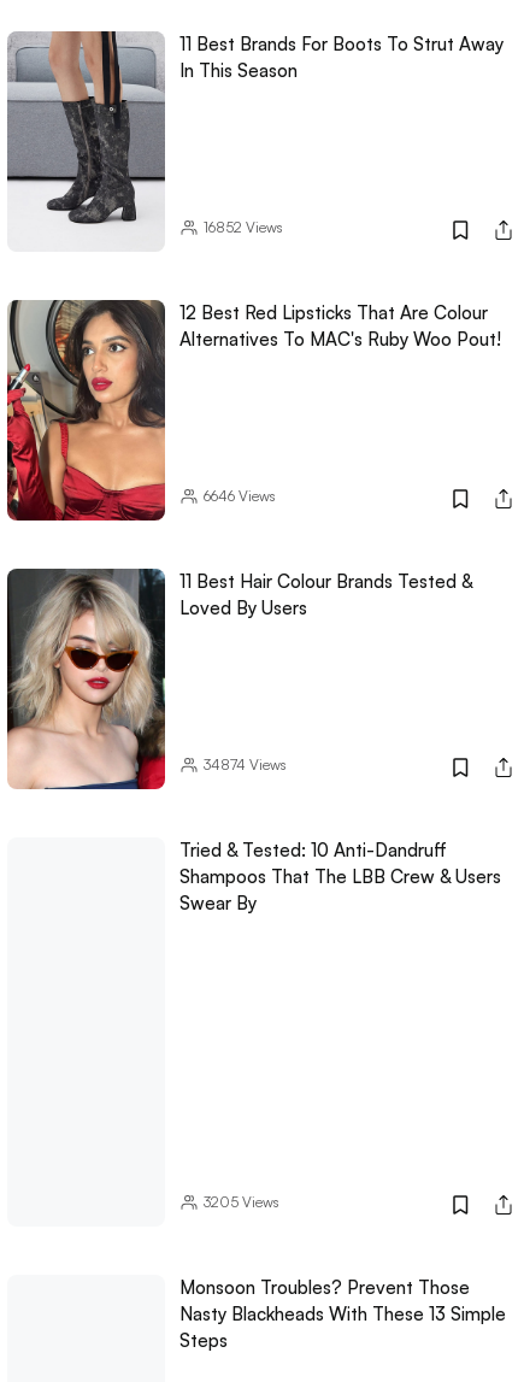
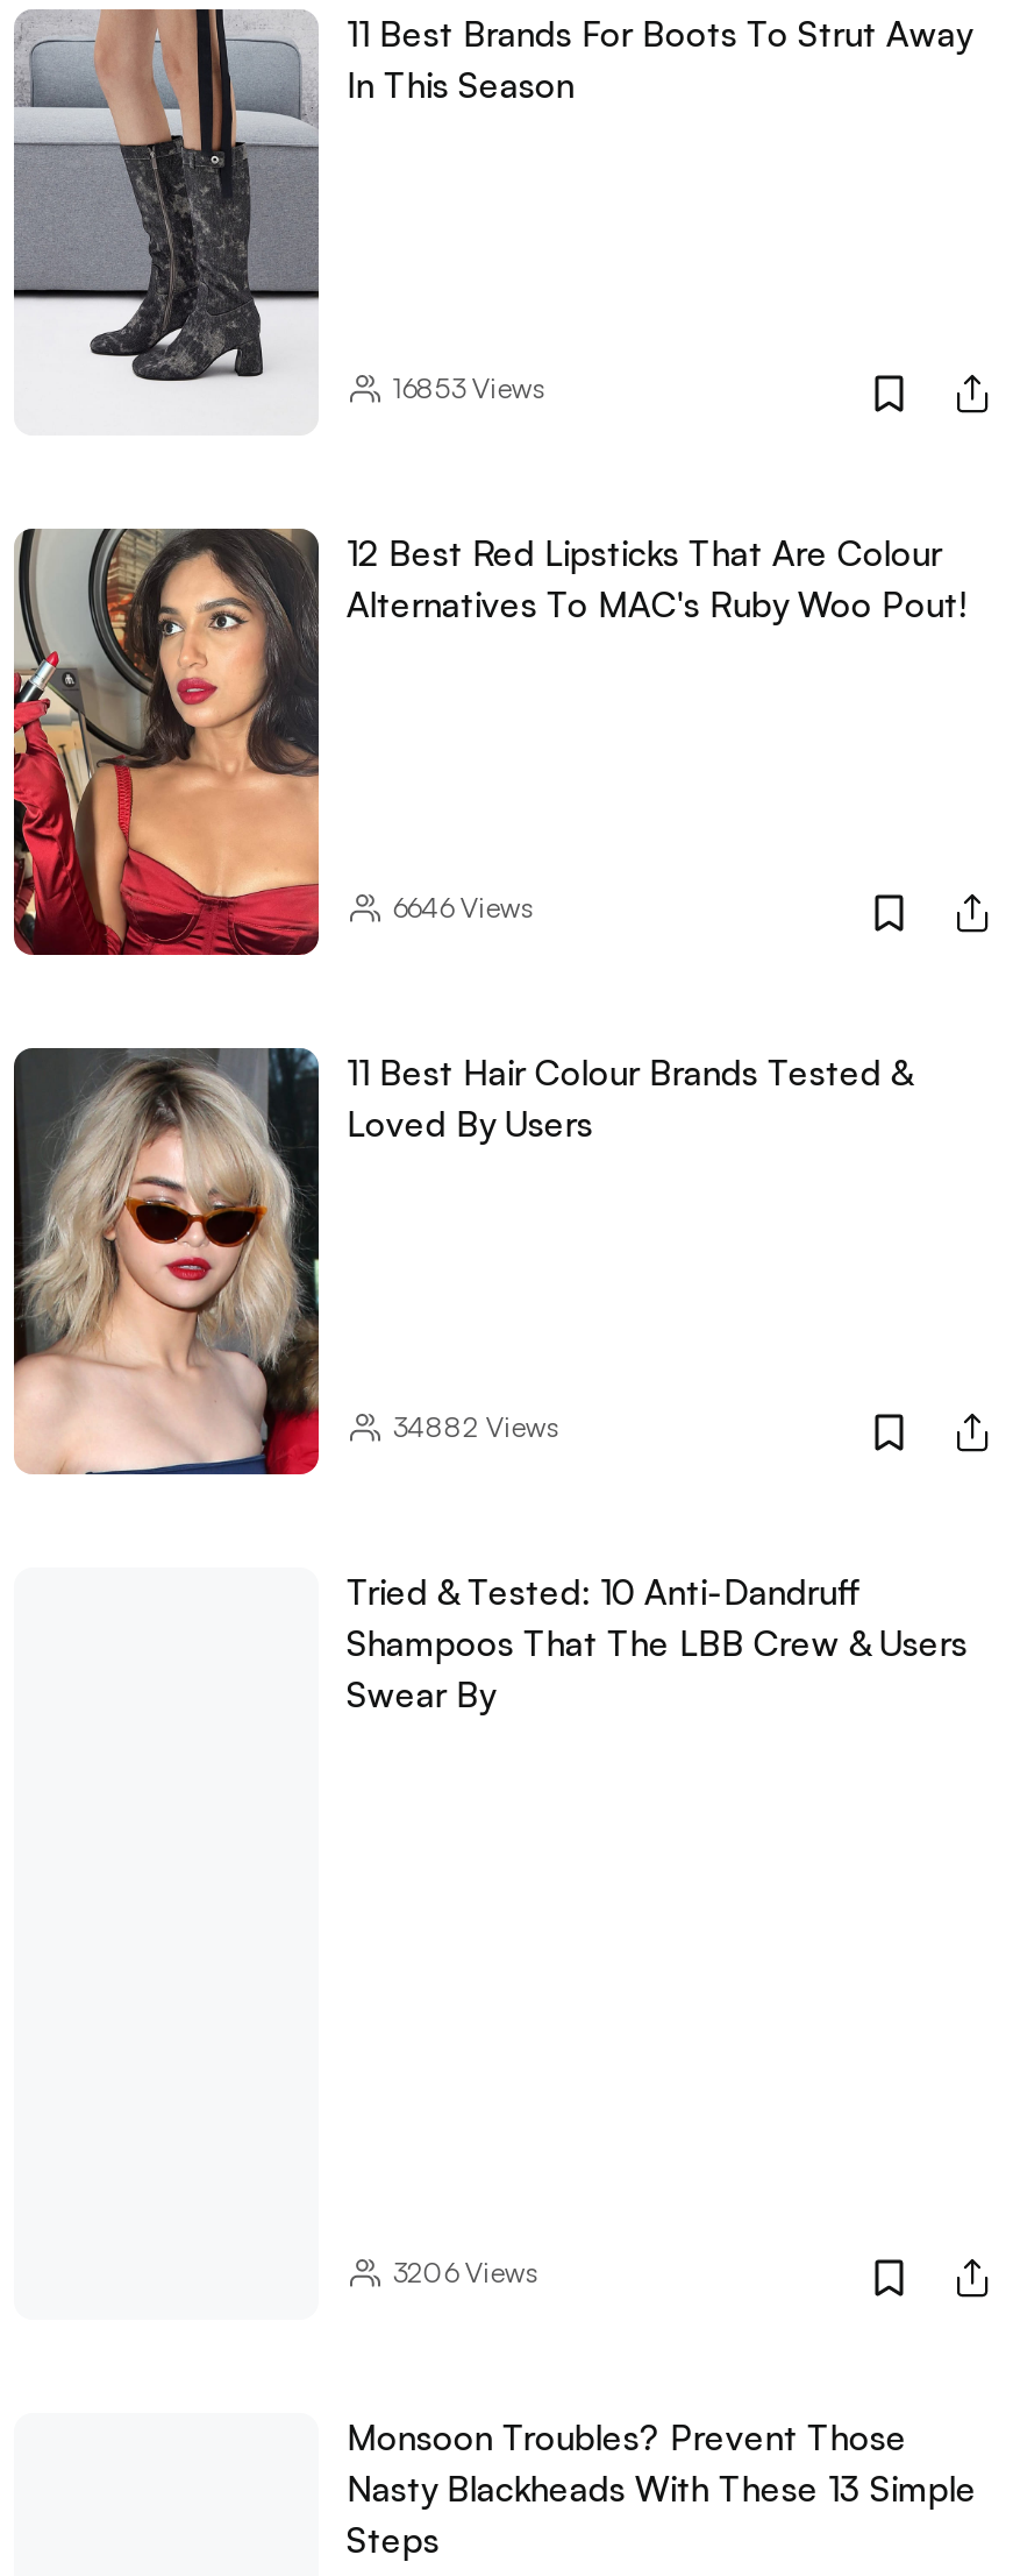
[203,218,283,236] 16852Views -> [393,370,544,405] 16853Views
[203,755,286,773] 34874 Views -> [393,1409,558,1444] 34882 Views
[203,1192,279,1210] 3205Views -> [393,2254,537,2289] 3206Views

